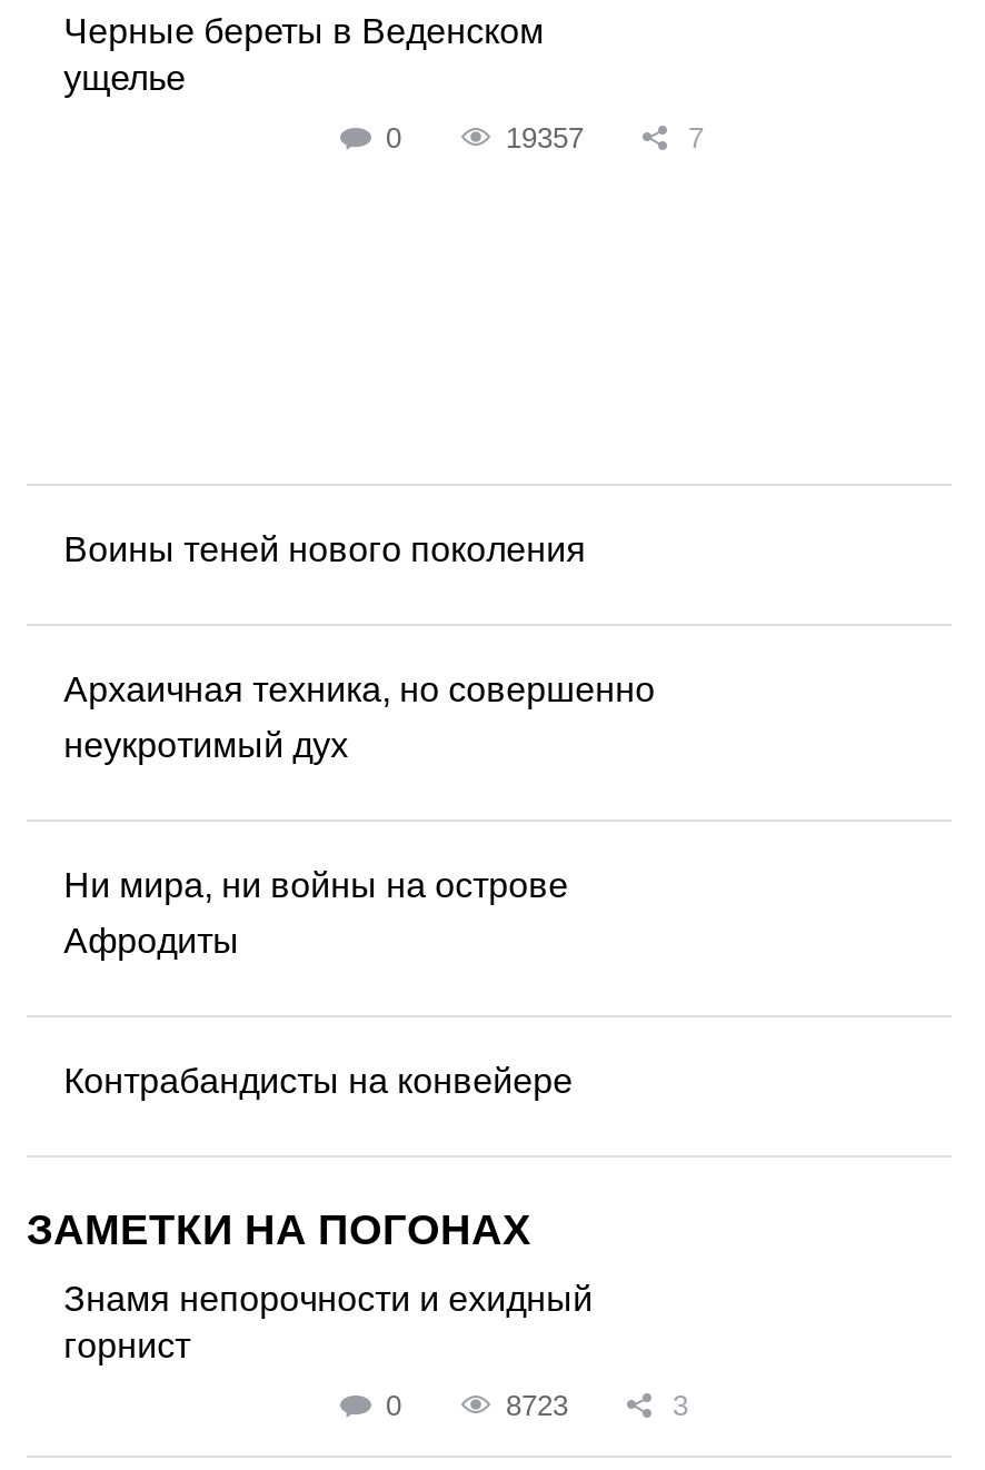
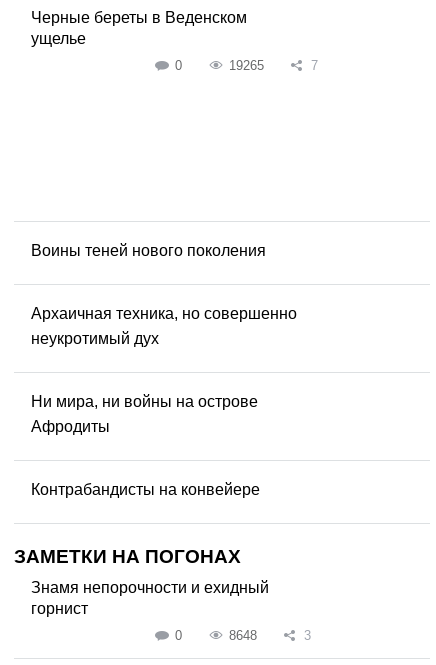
[506,121,583,154] 19357 -> [229,58,264,73] 19265
[506,1388,568,1421] 8723 -> [229,627,257,642] 8648

